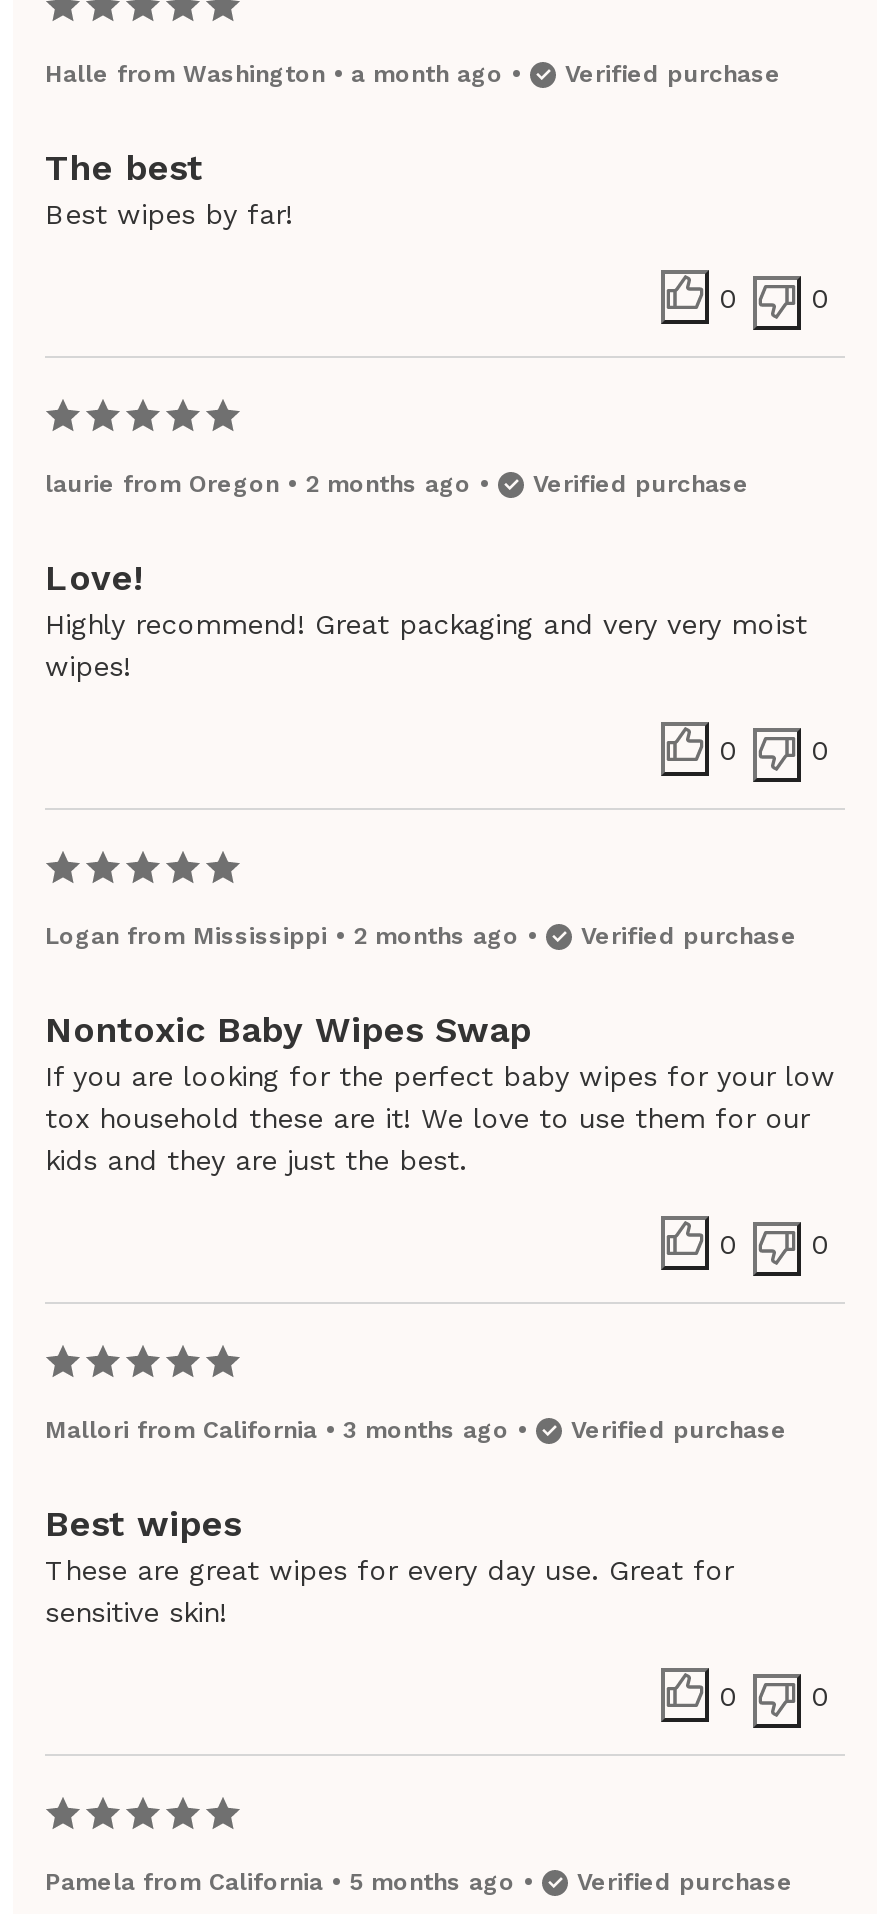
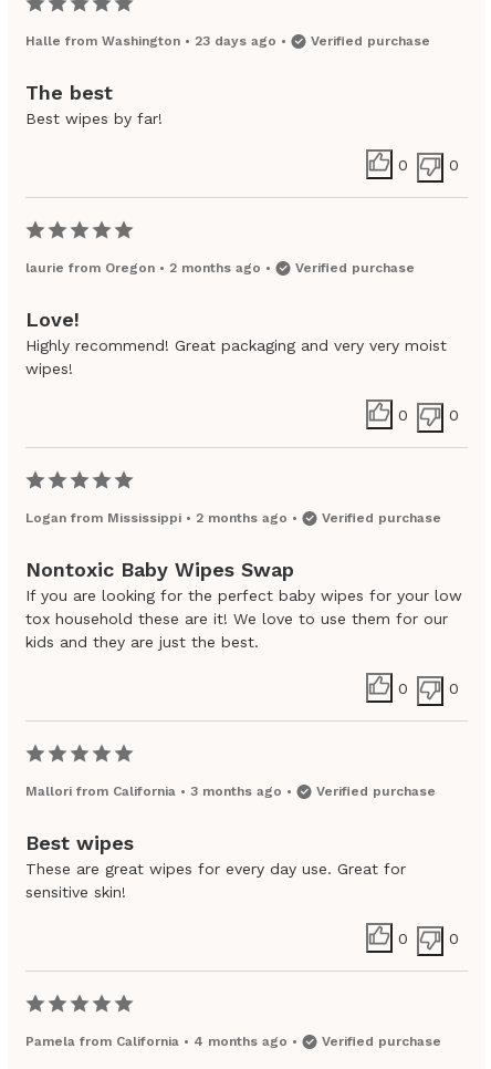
[45,60,521,88] Halle from Washington • a month ago • -> [25,33,286,49] Halle from Washington • 23 days ago •
[45,1868,533,1896] Pamela from California • 5 months ago • -> [25,1034,297,1049] Pamela from California • 4 months ago •

